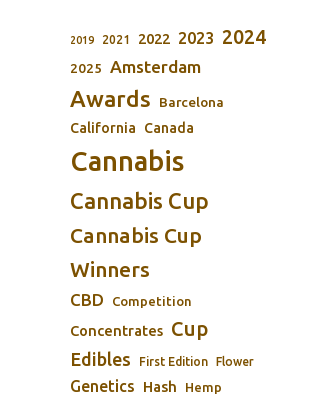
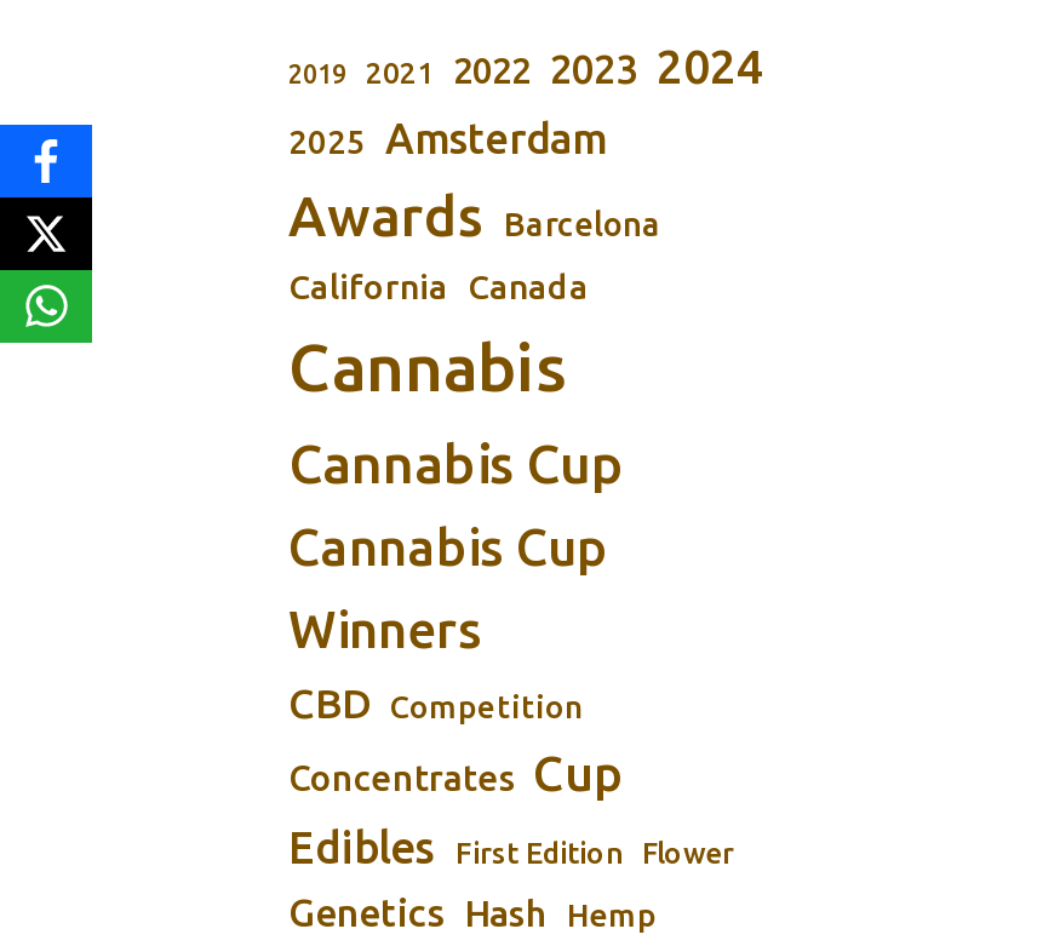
none -> [7,121,94,346] [image]

